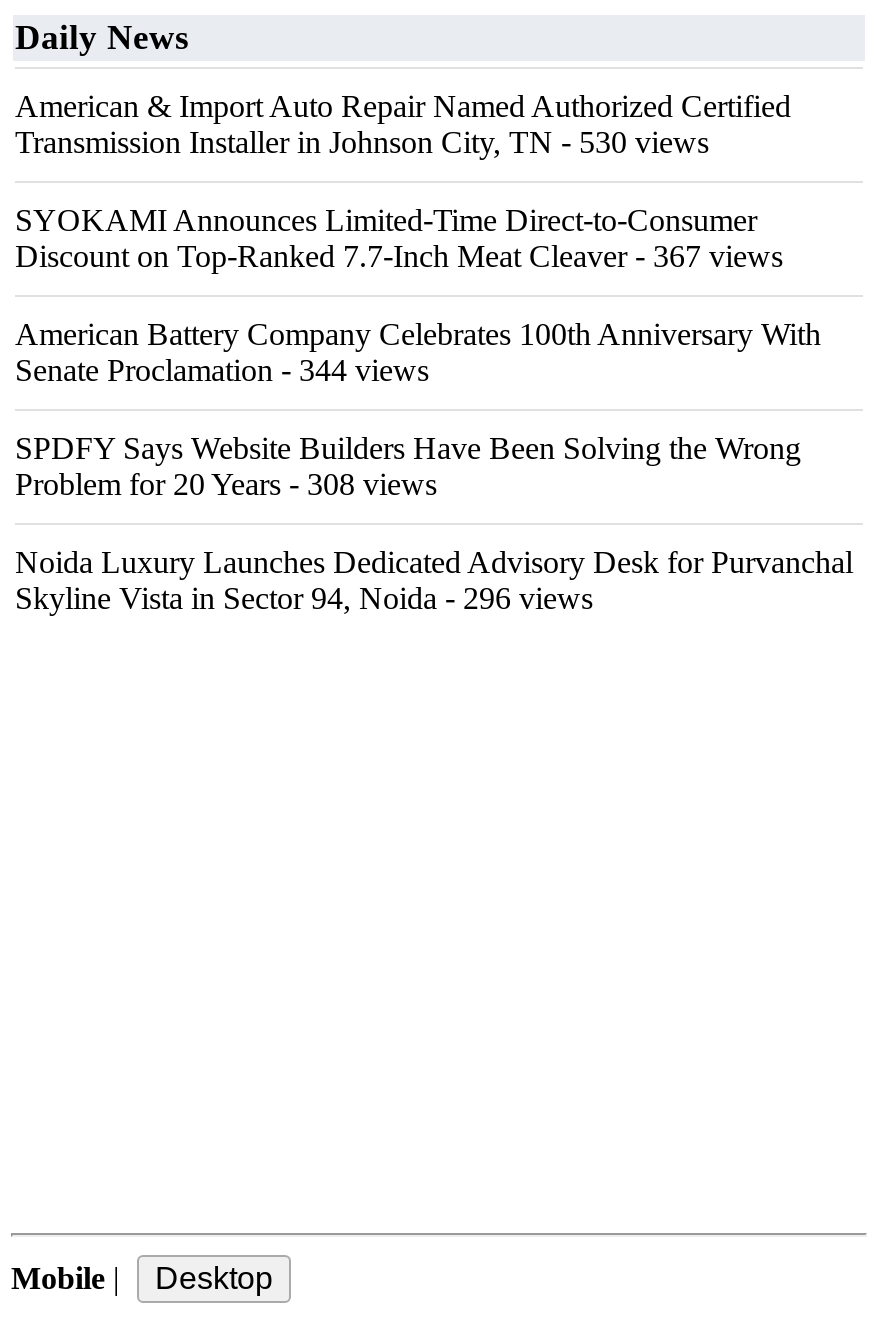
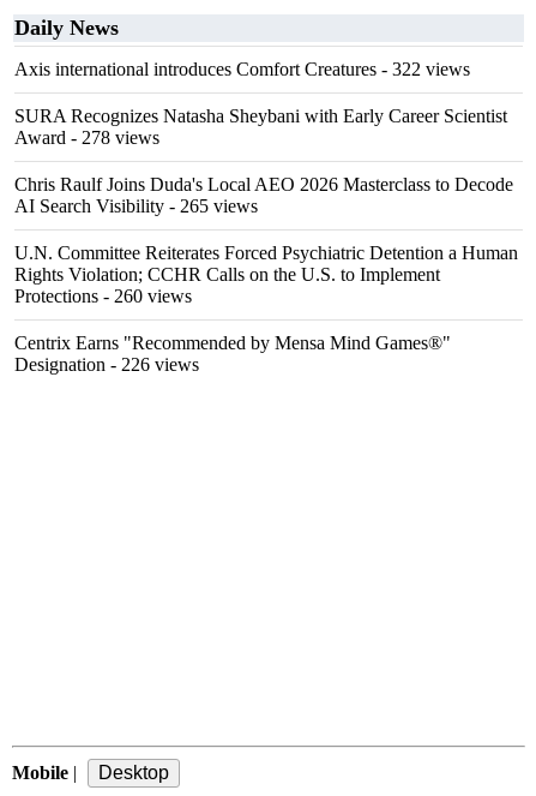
[15,89,791,159] American & Import Auto Repair Named Authorized Certified | Transmission Installer in Johnson City, TN - 530 views -> [14,59,470,79] Axis international introduces Comfort Creatures - 322 views
[15,203,783,273] SYOKAMI Announces Limited-Time Direct-to-Consumer | Discount on Top-Ranked 7.7-Inch Meat Cleaver - 367 views -> [14,106,507,148] SURA Recognizes Natasha Sheybani with Early Career Scientist | Award - 278 views
[15,317,821,387] American Battery Company Celebrates 100th Anniversary With | Senate Proclamation - 344 views -> [14,174,513,216] Chris Raulf Joins Duda's Local AEO 2026 Masterclass to Decode | AI Search Visibility - 265 views
[15,431,801,501] SPDFY Says Website Builders Have Been Solving the Wrong | Problem for 20 Years - 308 views -> [14,243,518,306] U.N. Committee Reiterates Forced Psychiatric Detention a Human | Rights Violation; CCHR Calls on the U.S. to Implement | Protections - 260 views
[15,545,853,615] Noida Luxury Launches Dedicated Advisory Desk for Purvanchal | Skyline Vista in Sector 94, Noida - 296 views -> [14,333,451,375] Centrix Earns "Recommended by Mensa Mind Games®" | Designation - 226 views

